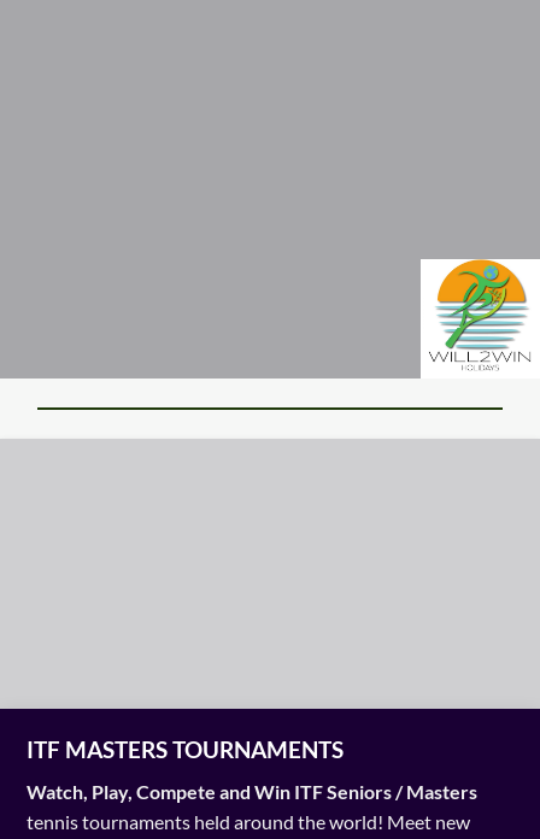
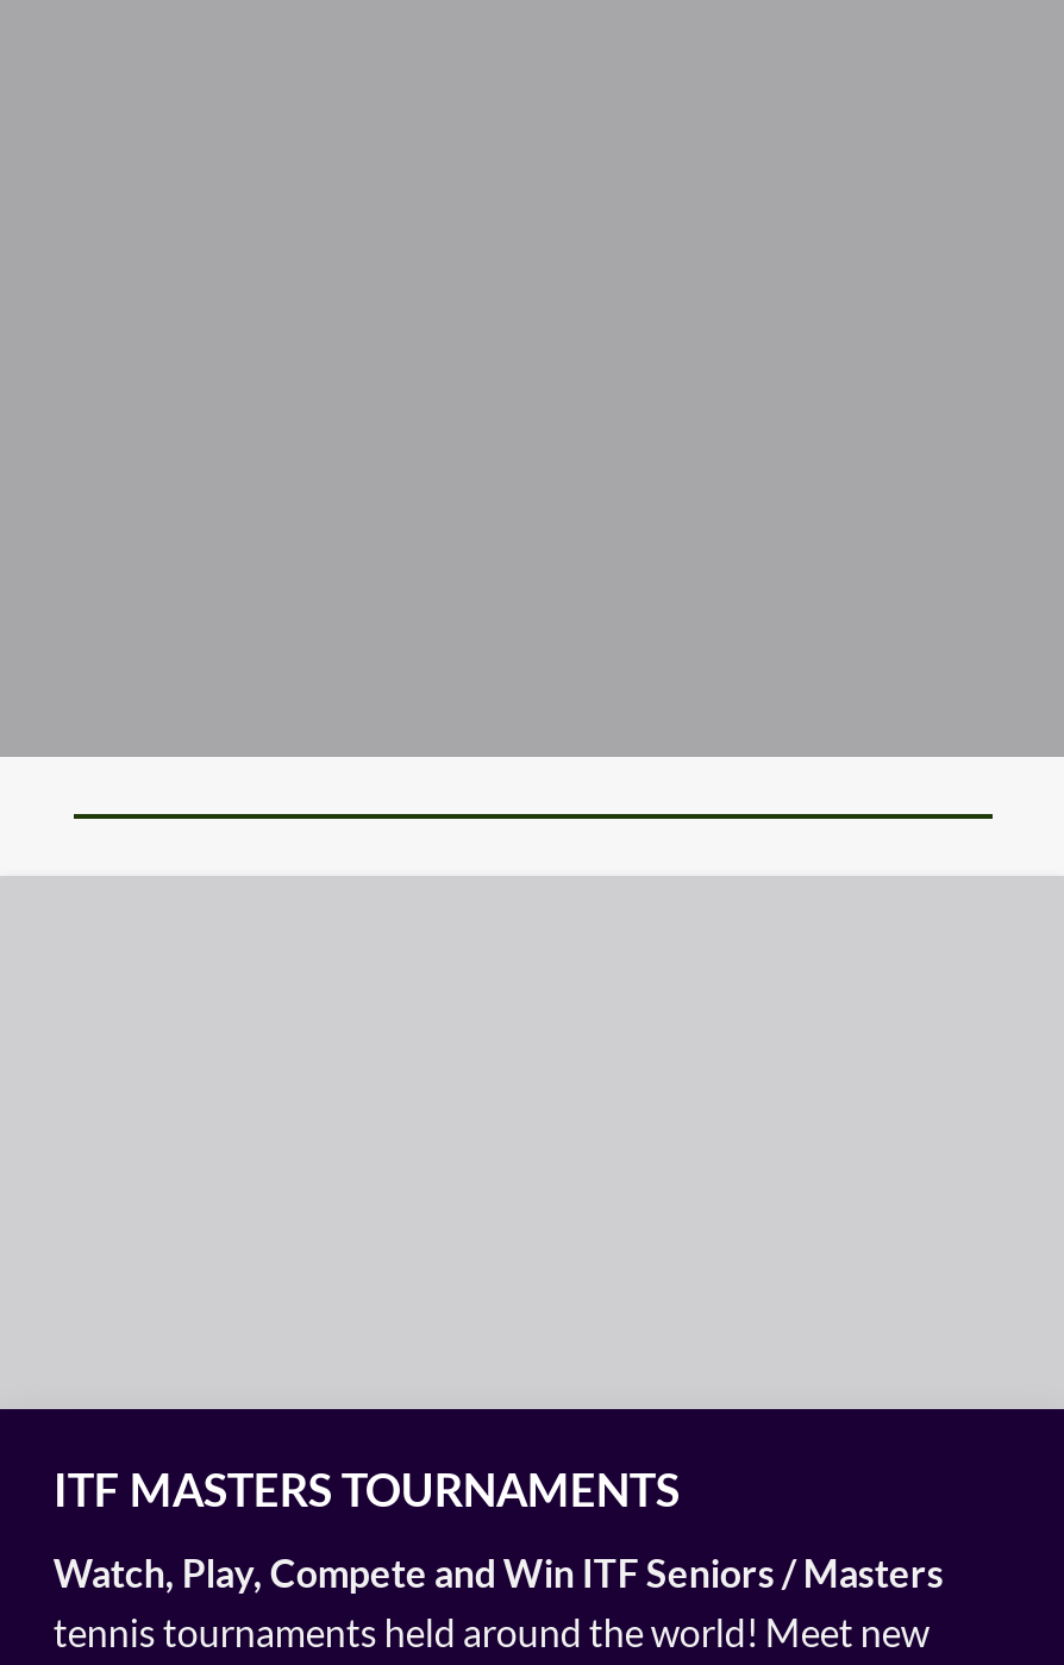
[421,259,536,377] [image] -> none

